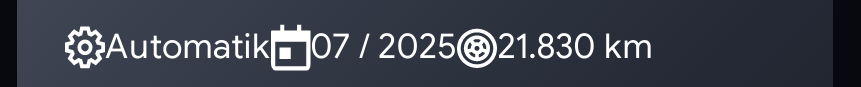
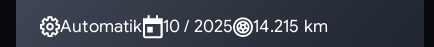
[310,26,653,68] 07 / 2025 | 21.830 km -> [163,16,328,37] 10 / 2025 | 14.215 km

